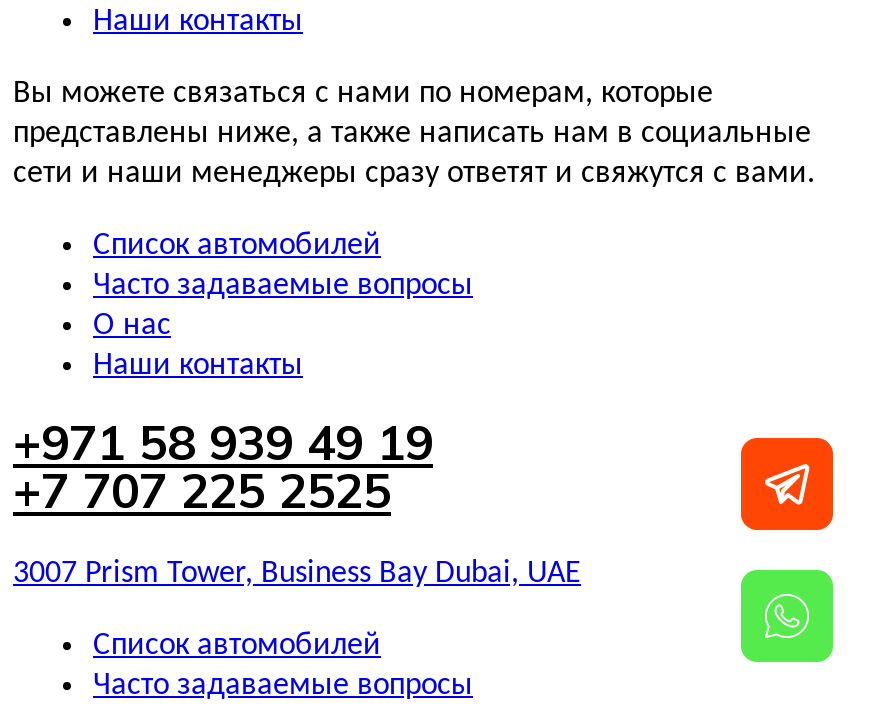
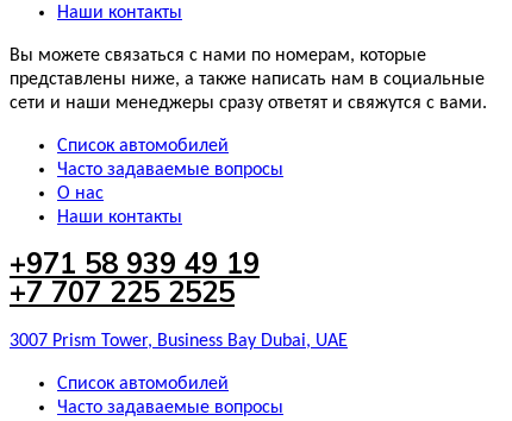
[739,436,835,532] [image] -> none
[739,568,835,664] [image] -> none

